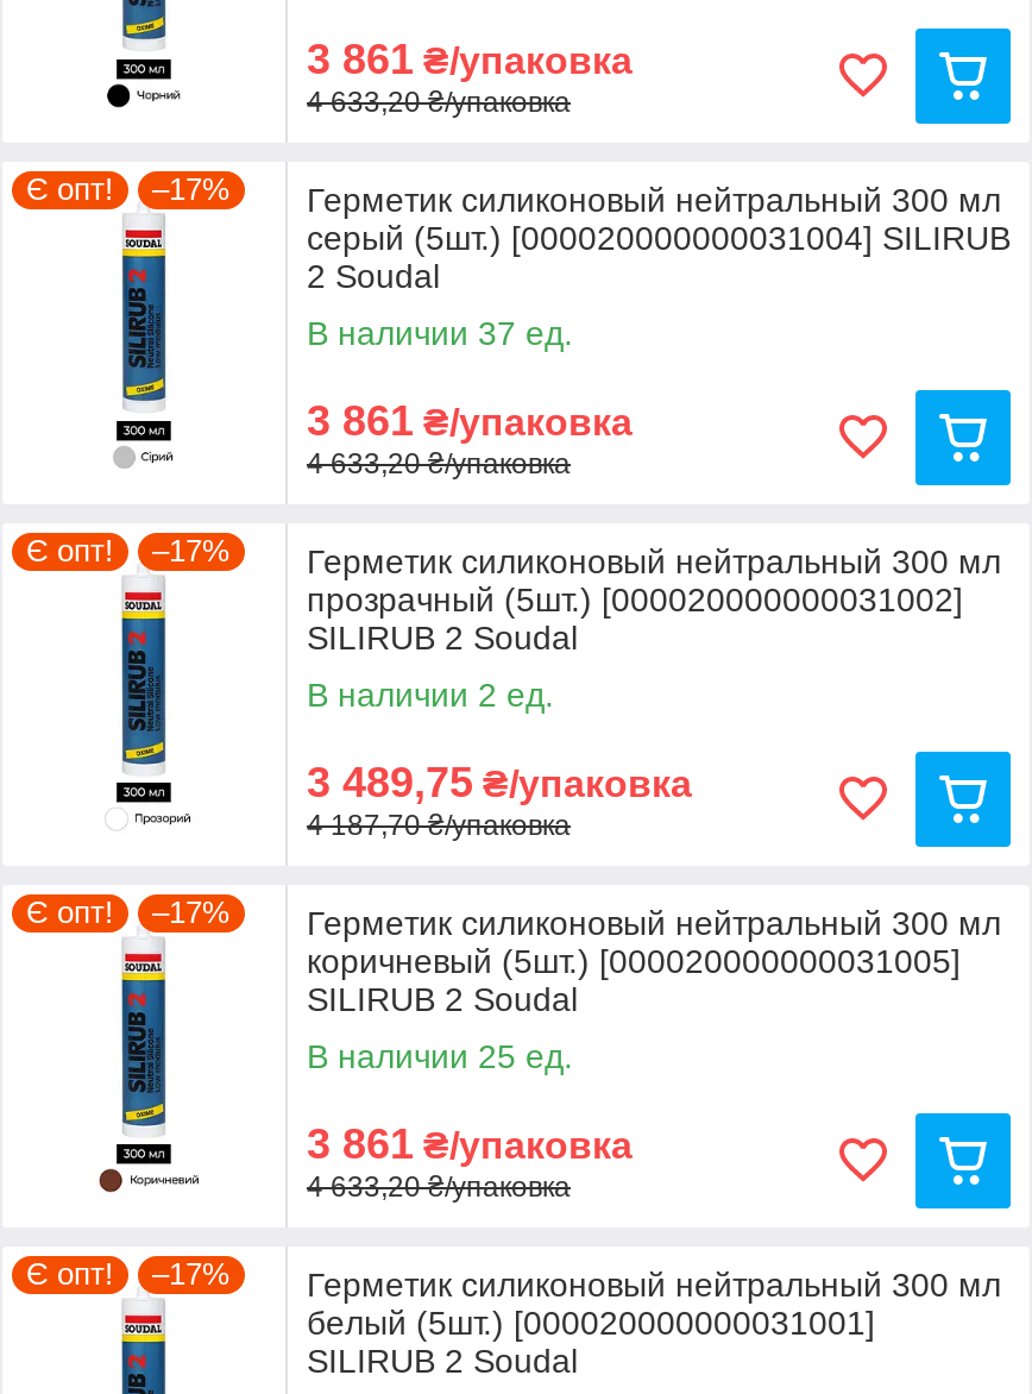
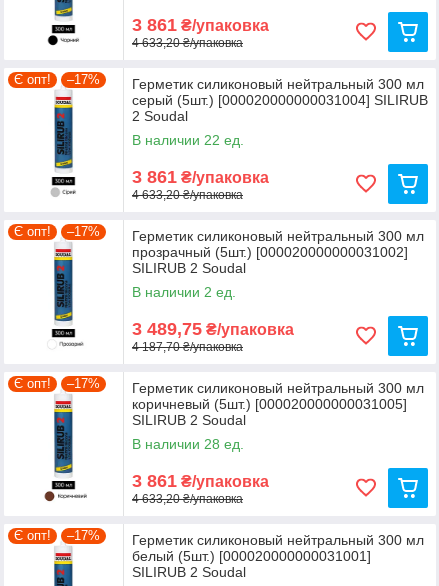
[307,314,573,352] В наличии 37 ед. -> [132,132,244,148] В наличии 22 ед.
[307,1037,573,1075] В наличии 25 ед. -> [132,436,244,452] В наличии 28 ед.

